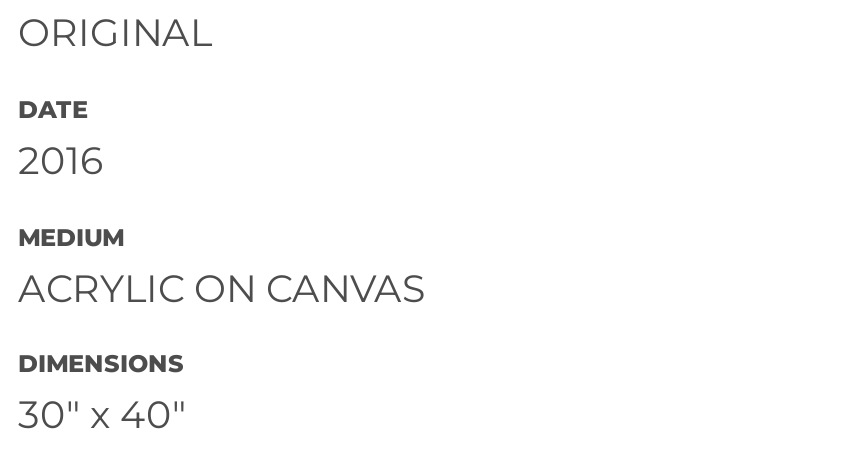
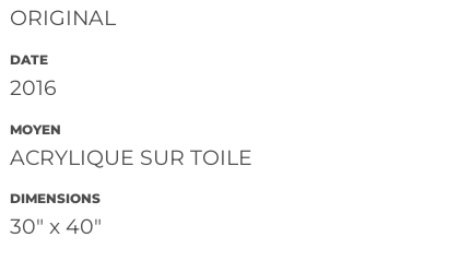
[18,221,426,311] MEDIUM | ACRYLIC ON CANVAS -> [10,121,252,170] MOYEN | ACRYLIQUE SUR TOILE

